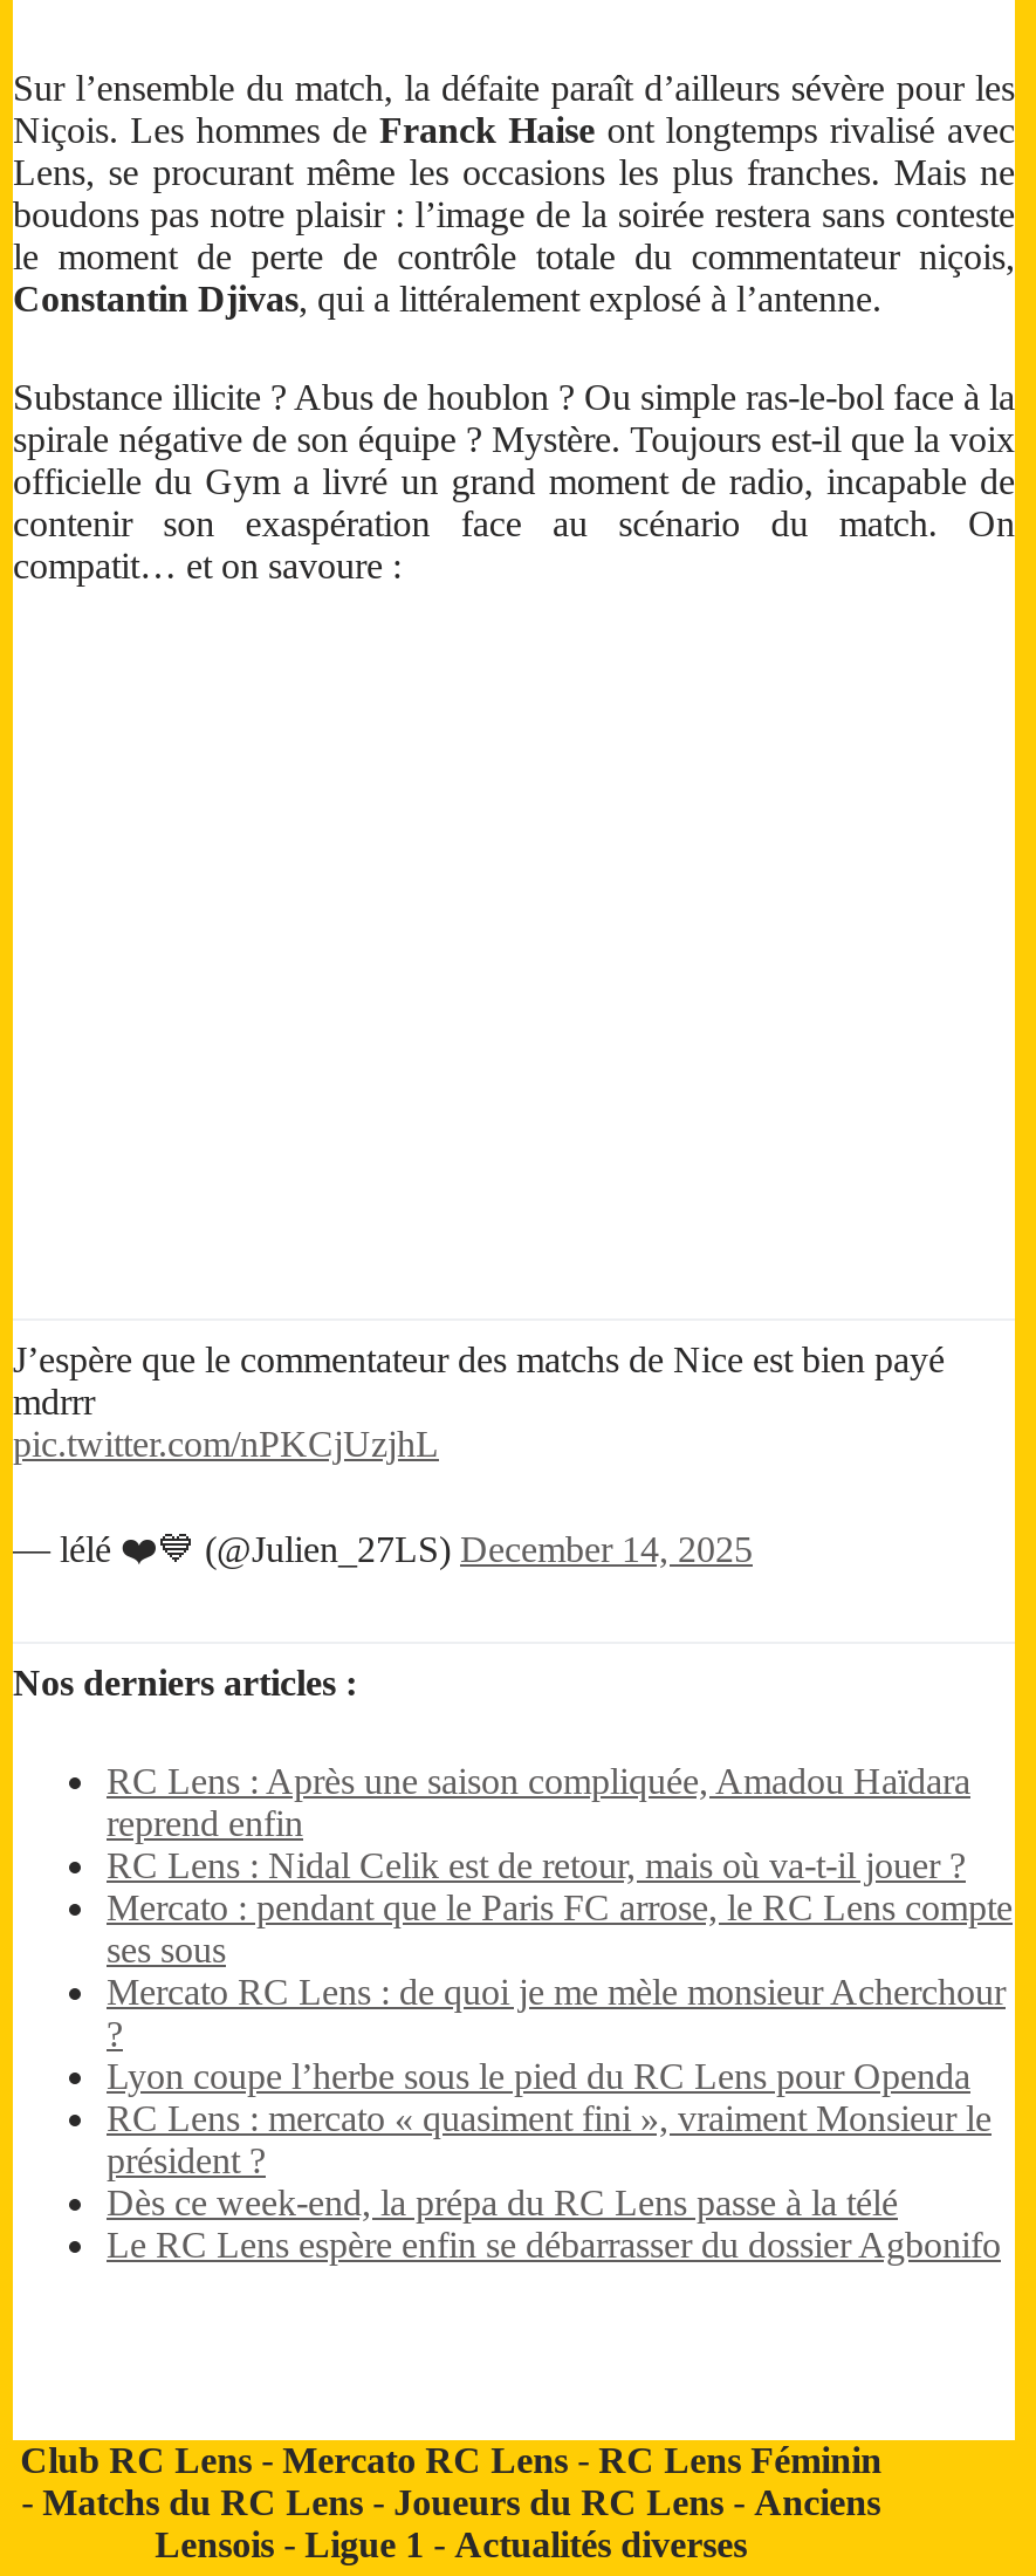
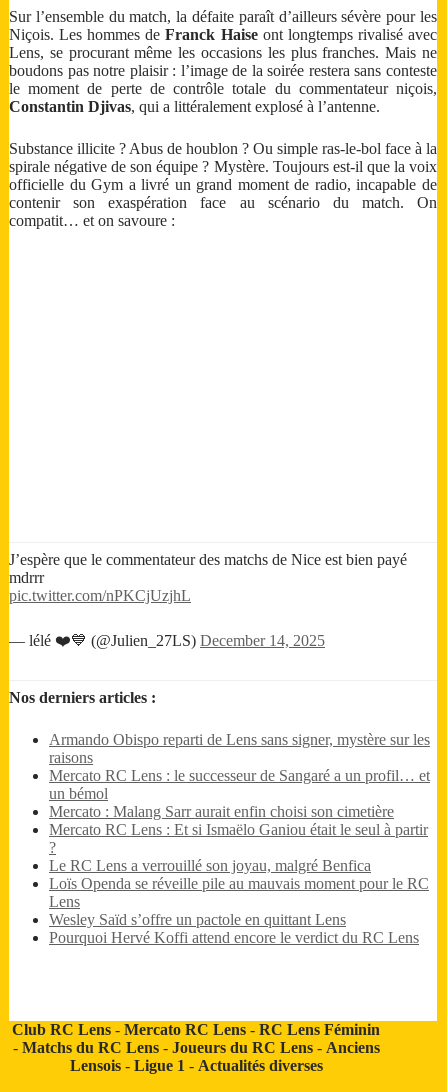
[107,1761,1013,2012] RC Lens : Après une saison compliquée, Amadou Haïdara | reprend enfin | RC Lens : Nidal Celik est de retour, mais où va-t-il jouer ? | Mercato : pendant que le Paris FC arrose, le RC Lens compte | ses sous | Mercato RC Lens : de quoi je me mèle monsieur Acherchour -> [49,731,430,838] Armando Obispo reparti de Lens sans signer, mystère sur les | raisons | Mercato RC Lens : le successeur de Sangaré a un profil… et | un bémol | Mercato : Malang Sarr aurait enfin choisi son cimetière | Mercato RC Lens : Et si Ismaëlo Ganiou était le seul à partir
[107,2056,1001,2265] Lyon coupe l’herbe sous le pied du RC Lens pour Openda | RC Lens : mercato « quasiment fini », vraiment Monsieur le | président ? | Dès ce week-end, la prépa du RC Lens passe à la télé | Le RC Lens espère enfin se débarrasser du dossier Agbonifo -> [49,857,429,946] Le RC Lens a verrouillé son joyau, malgré Benfica | Loïs Openda se réveille pile au mauvais moment pour le RC | Lens | Wesley Saïd s’offre un pactole en quittant Lens | Pourquoi Hervé Koffi attend encore le verdict du RC Lens

